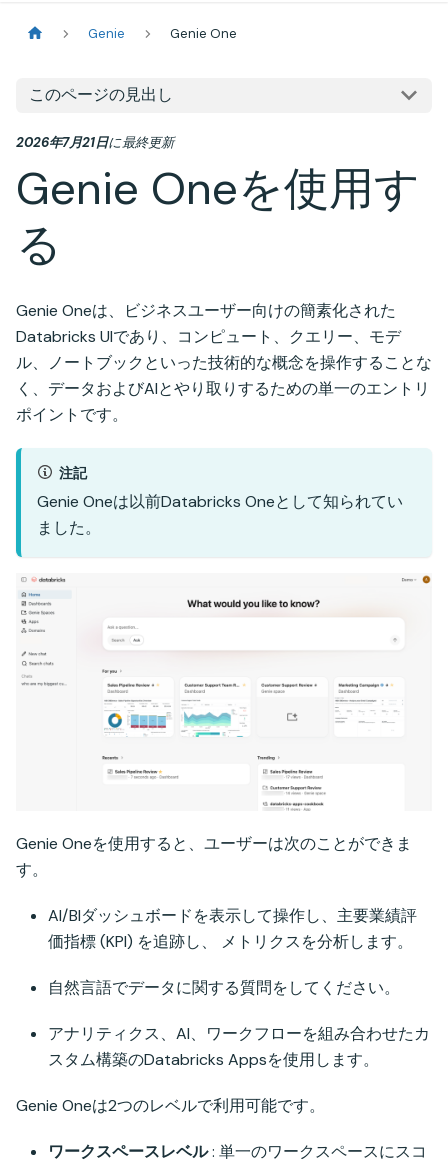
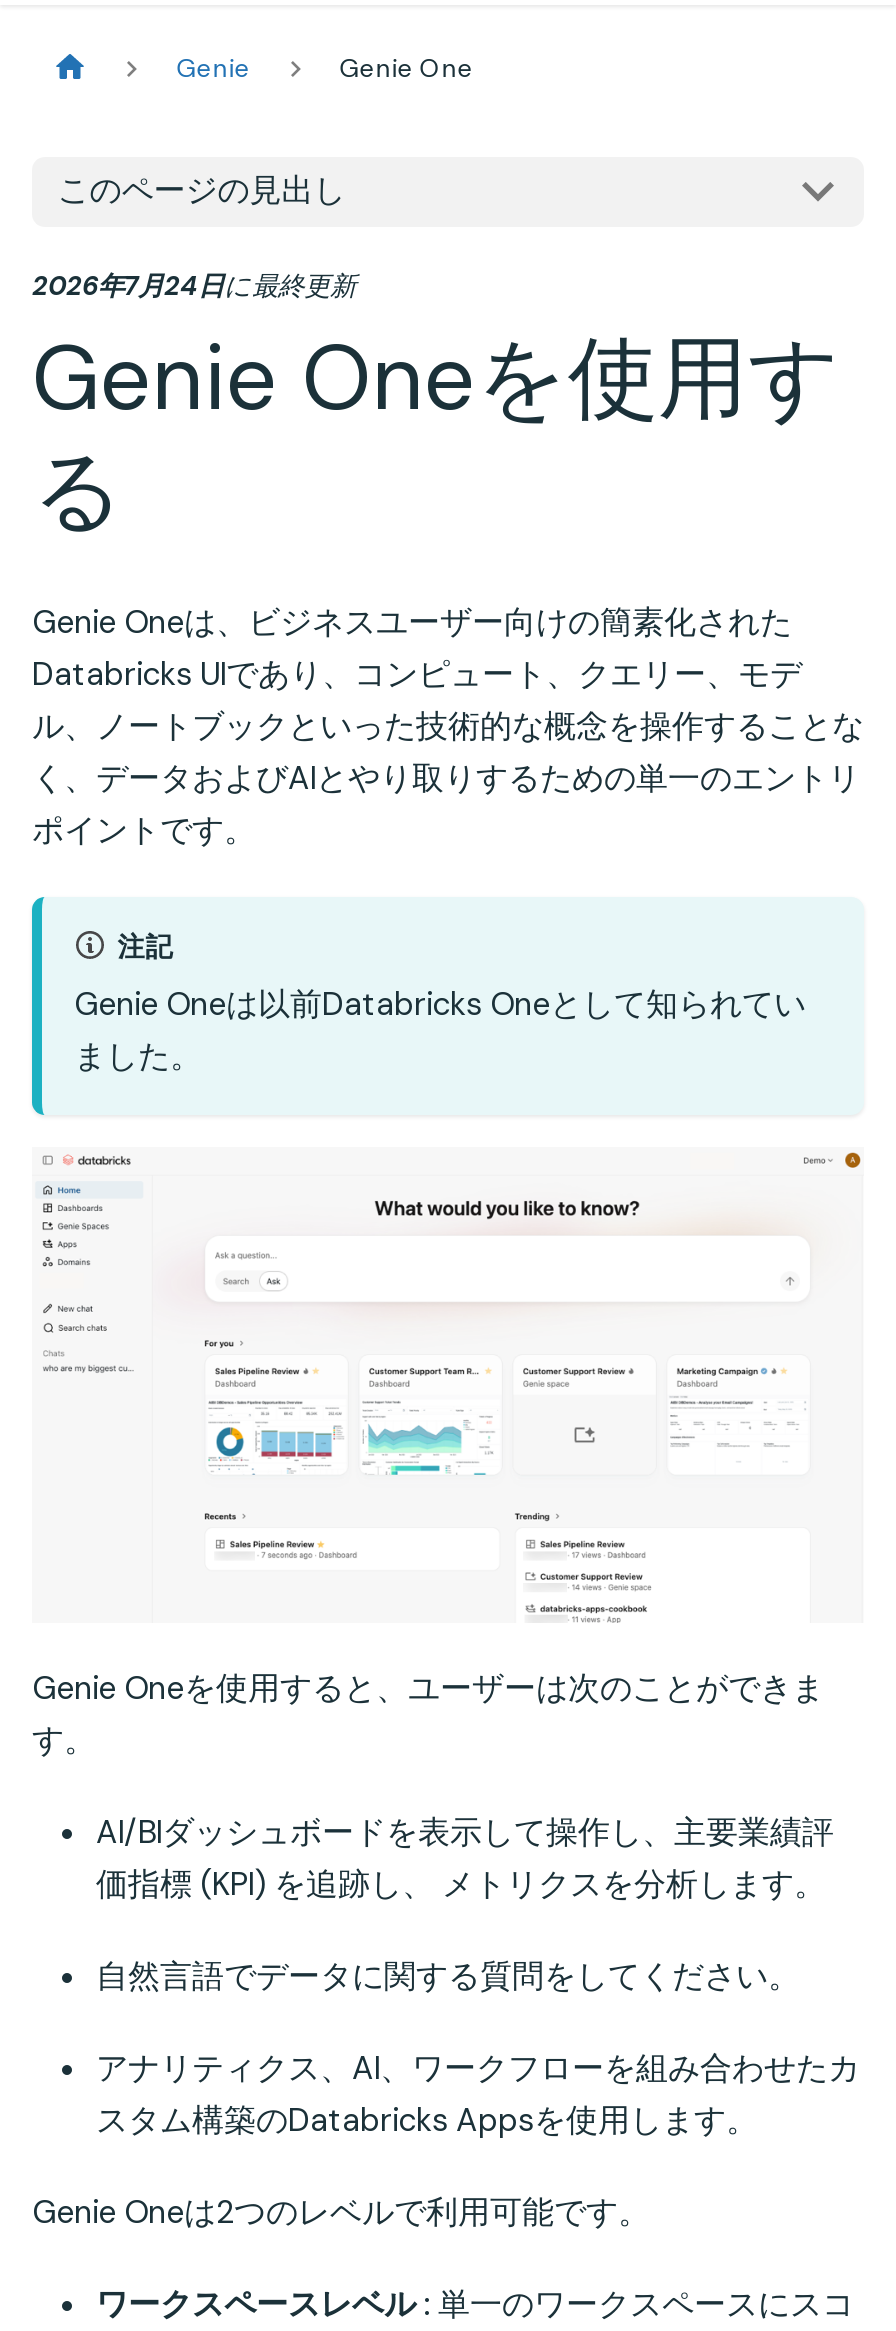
[16,134,174,151] 2026年7月21日に最終更新 -> [32,269,356,303] 2026年7月24日に最終更新

